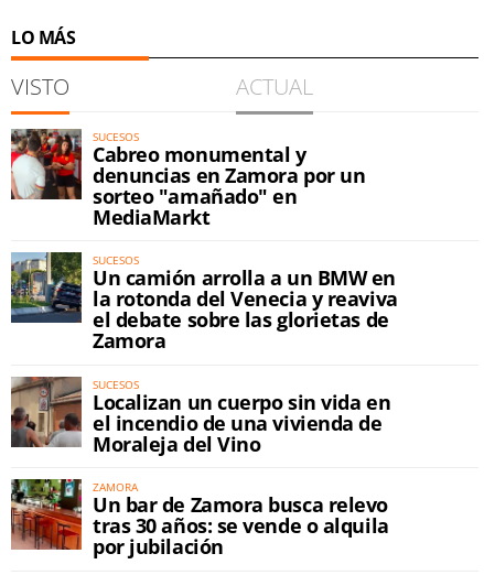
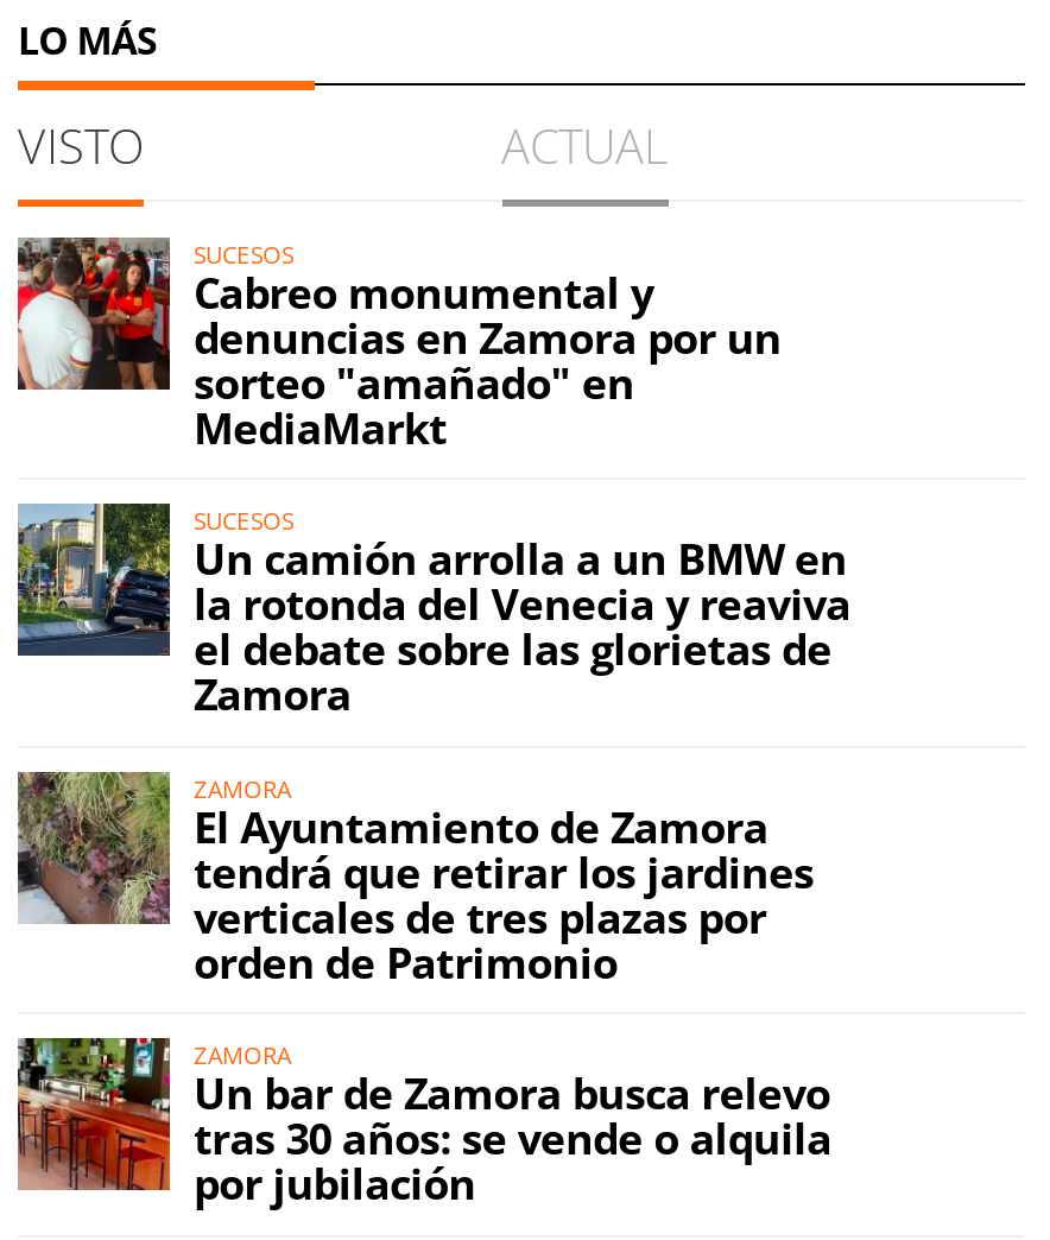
[10,376,390,457] [image] | SUCESOS | Localizan un cuerpo sin vida en | el incendio de una vivienda de | Moraleja del Vino -> [18,771,814,990] [image] | ZAMORA | El Ayuntamiento de Zamora | tendrá que retirar los jardines | verticales de tres plazas por | orden de Patrimonio

